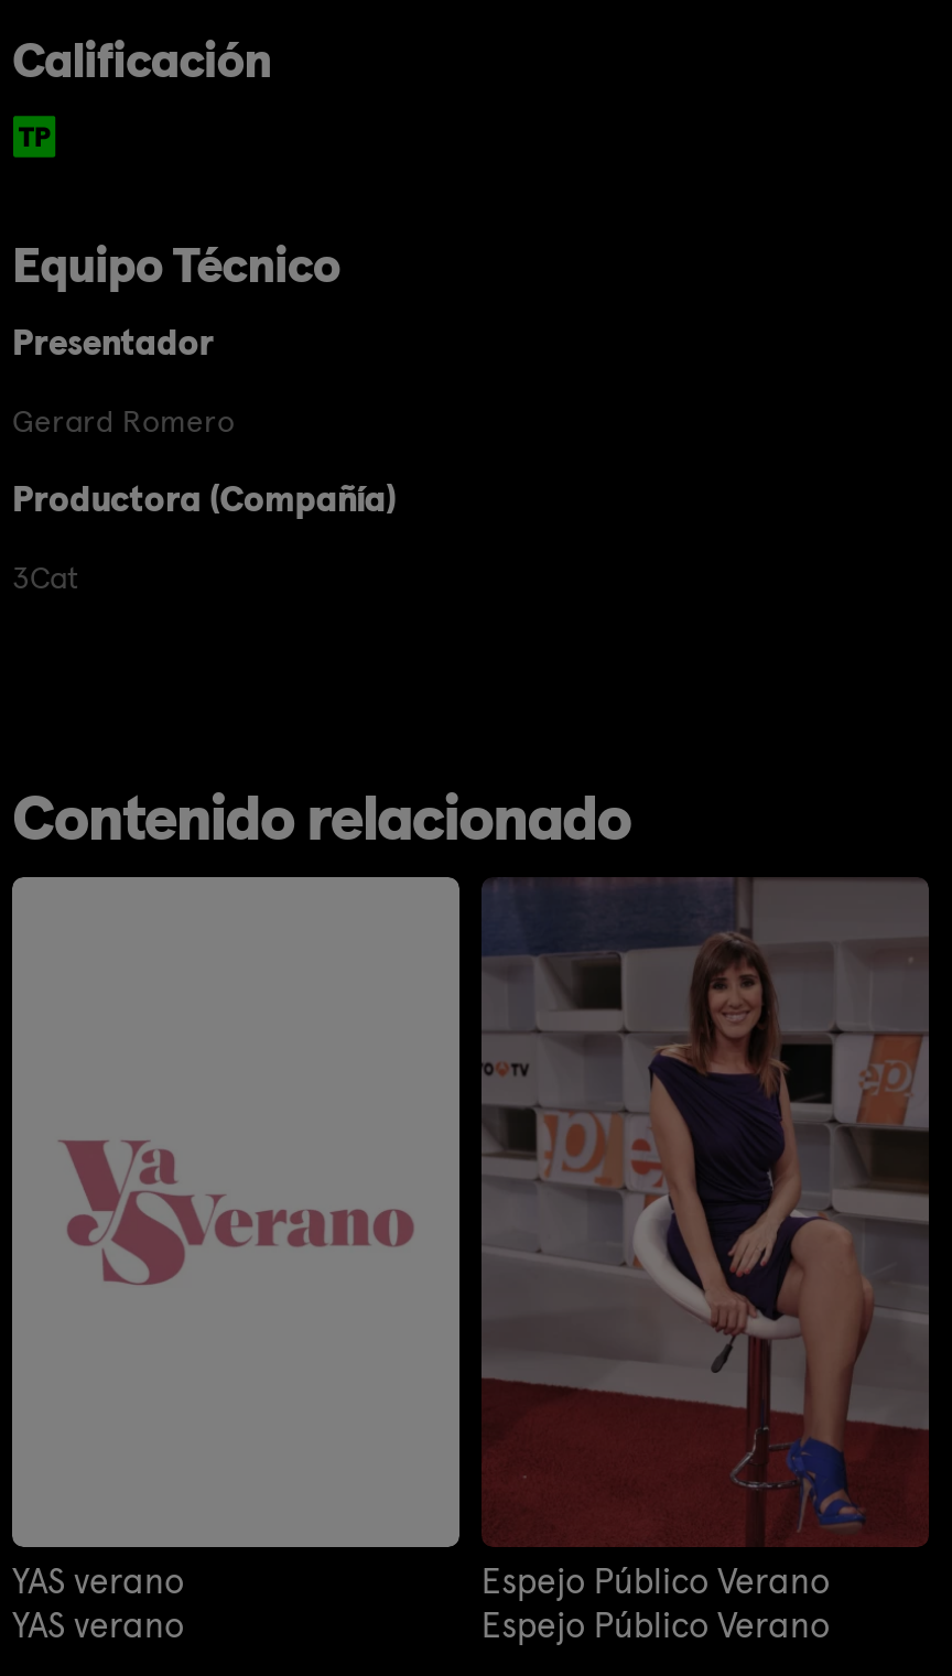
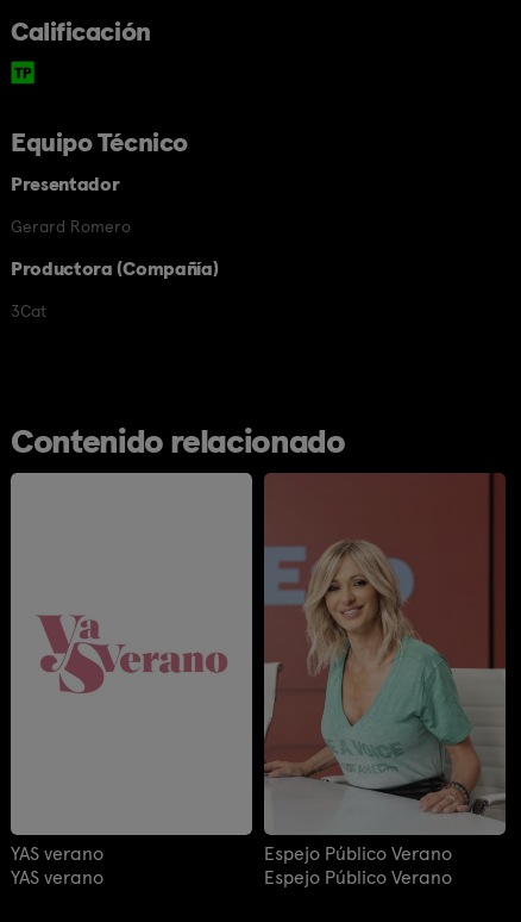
[482,877,931,1547] [image] -> [263,473,507,836] [image]

